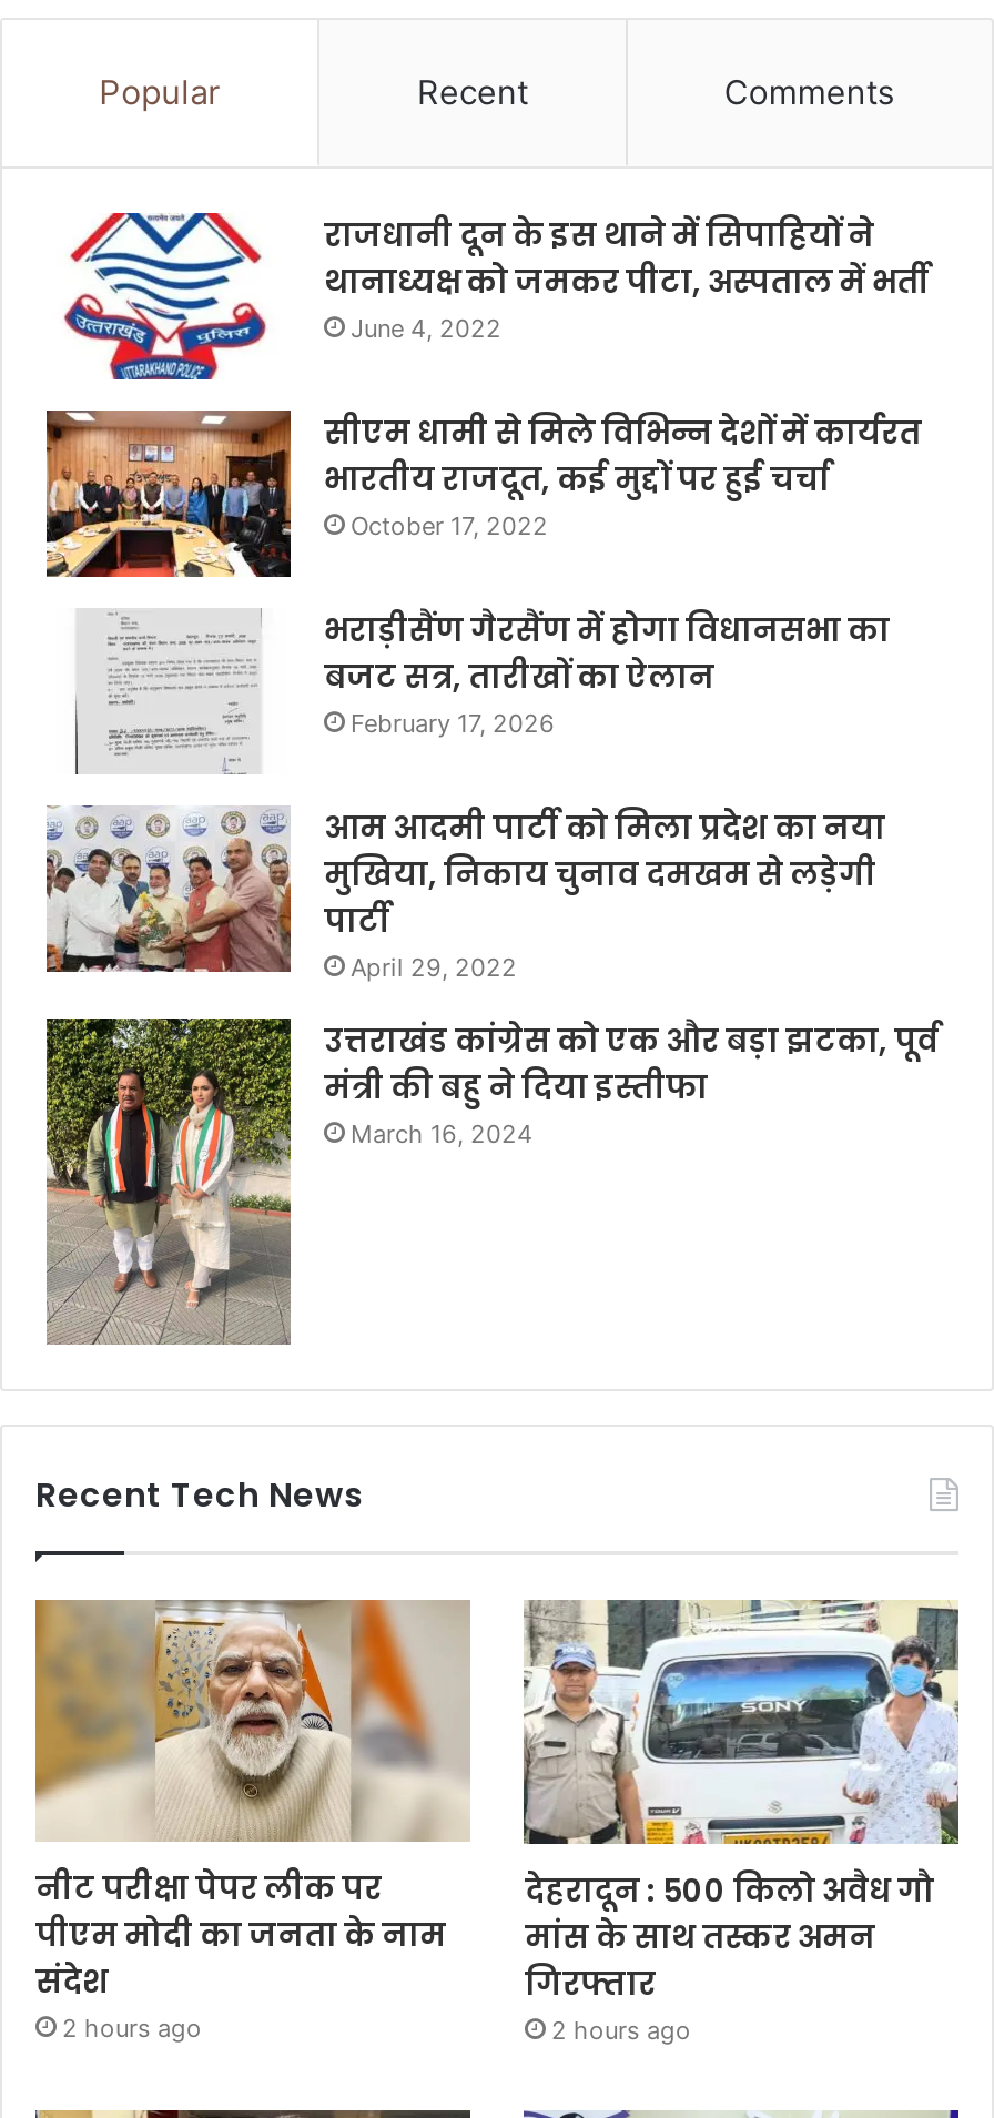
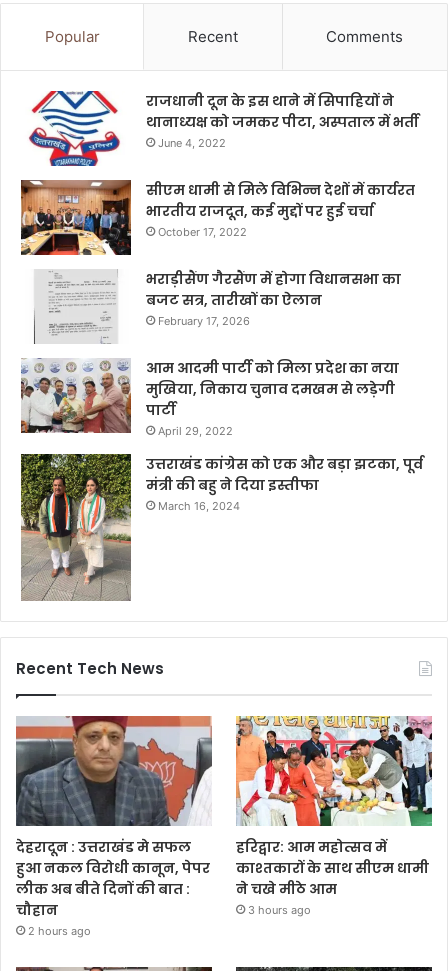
[33,1600,470,2004] [image] | नीट परीक्षा पेपर लीक पर | पीएम मोदी का जनता के नाम | संदेश -> [15,715,212,920] [image] | देहरादून : उत्तराखंड मे सफल | हुआ नकल विरोधी कानून, पेपर | लीक अब बीते दिनों की बात : | चौहान
[521,1600,961,2045] [image] | देहरादून : 500 किलो अवैध गौ | मांस के साथ तस्कर अमन | गिरफ्तार | 2 hours ago -> [235,716,433,917] [image] | हरिद्वार: आम महोत्सव में | काश्तकारों के साथ सीएम धामी | ने चखे मीठे आम | 3 hours ago

